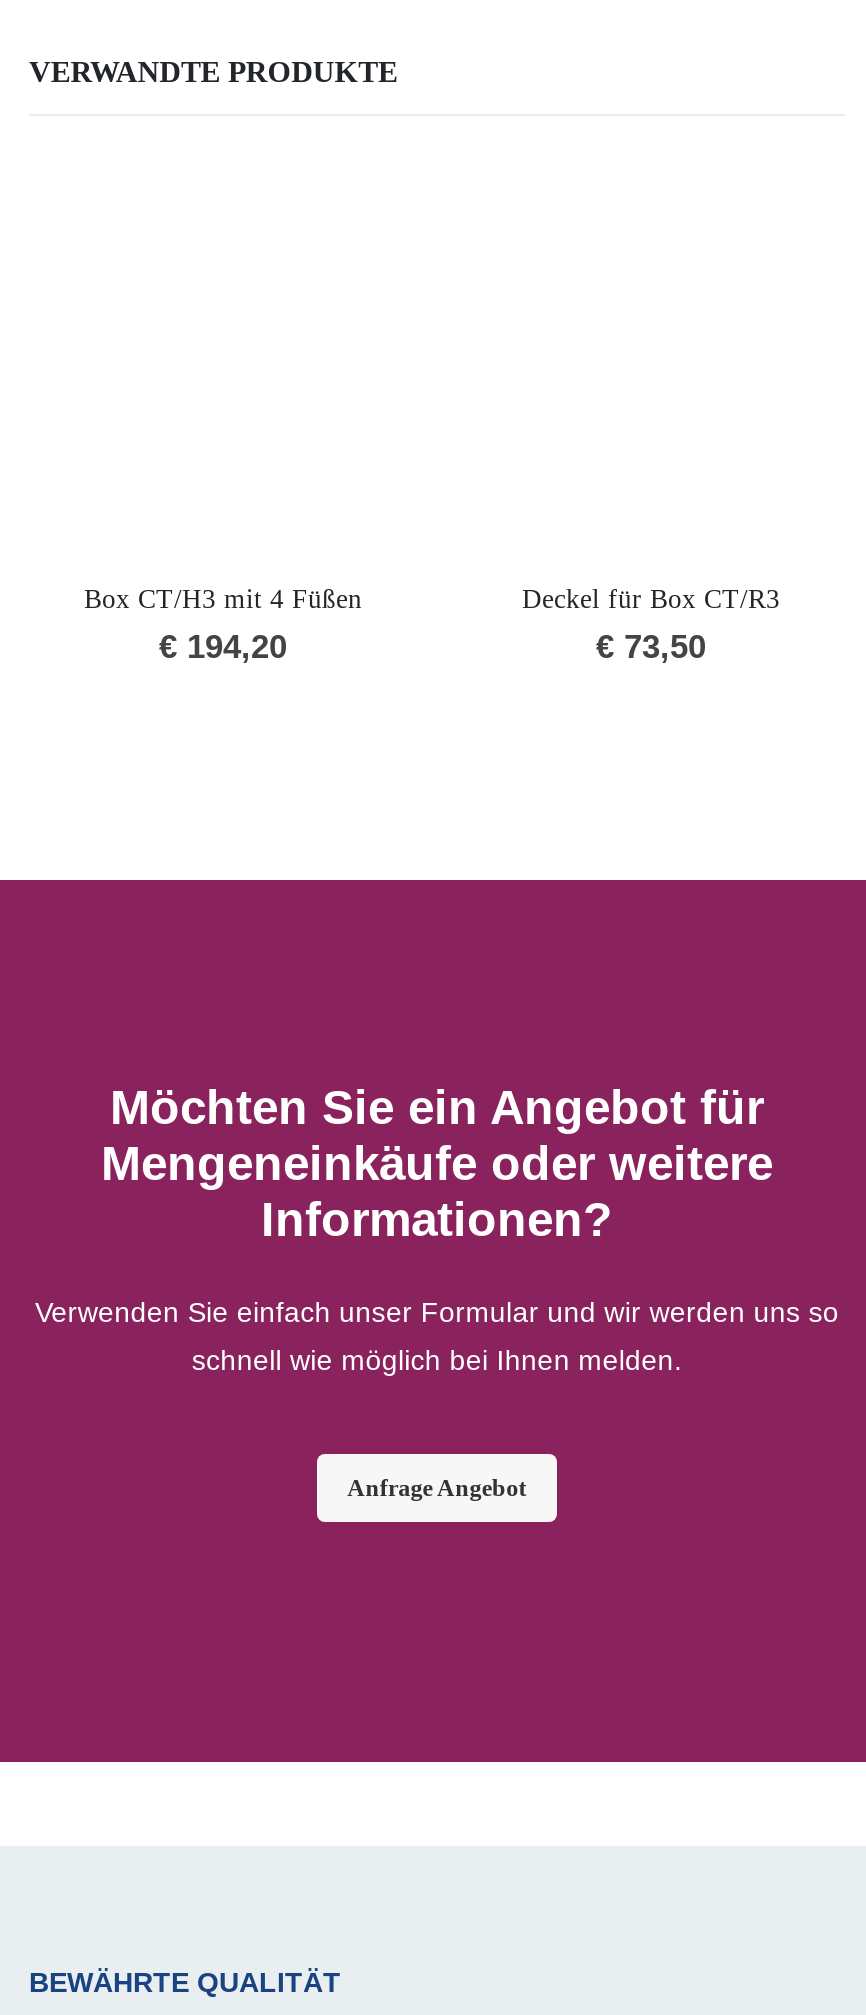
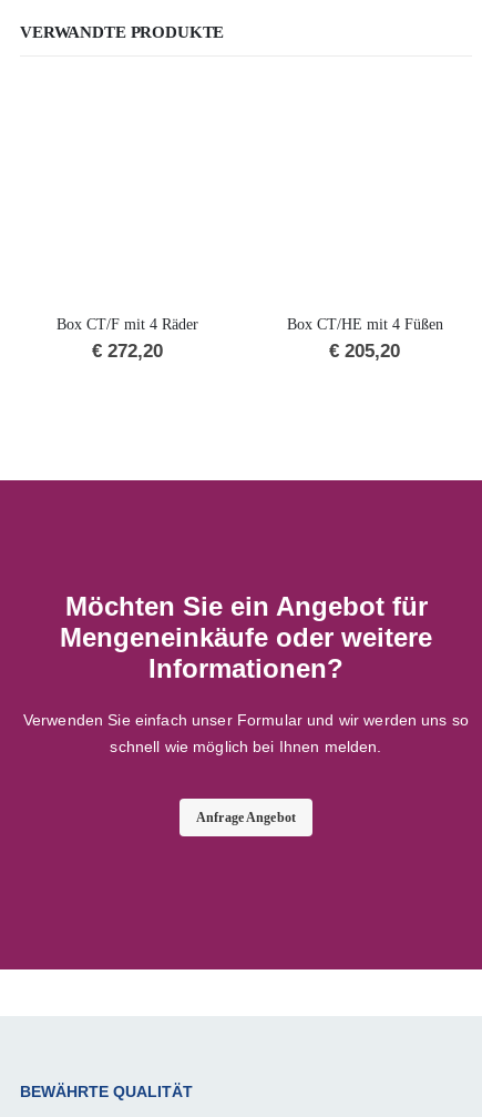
[84,584,362,666] Box CT/H3 mit 4 Füßen | €194,20 -> [57,316,198,361] Box CT/F mit 4 Räder | €272,20
[522,584,780,666] Deckel für Box CT/R3 | €73,50 -> [286,316,443,361] Box CT/HE mit 4 Füßen | €205,20

